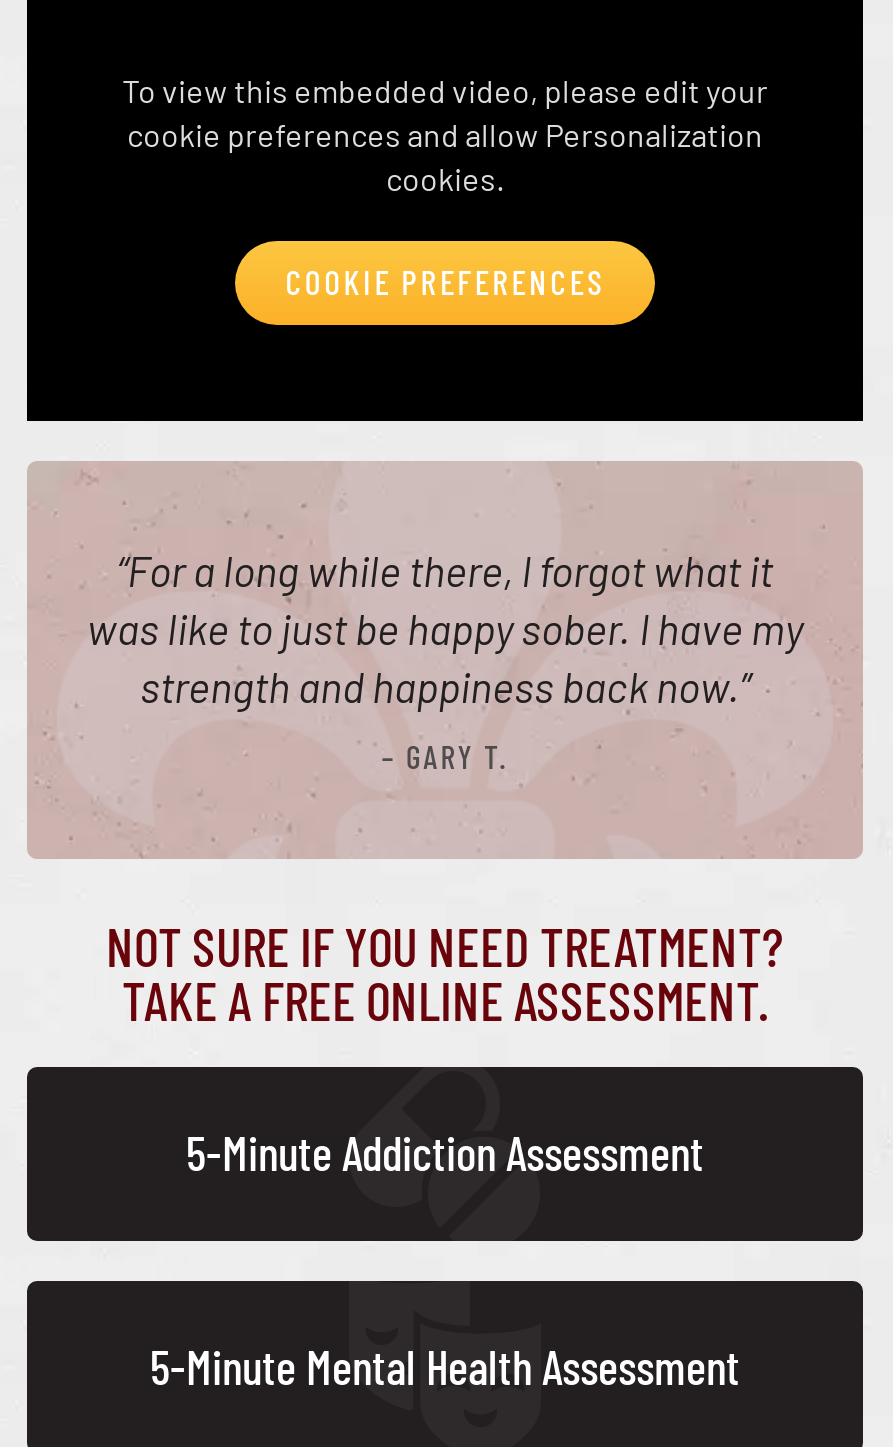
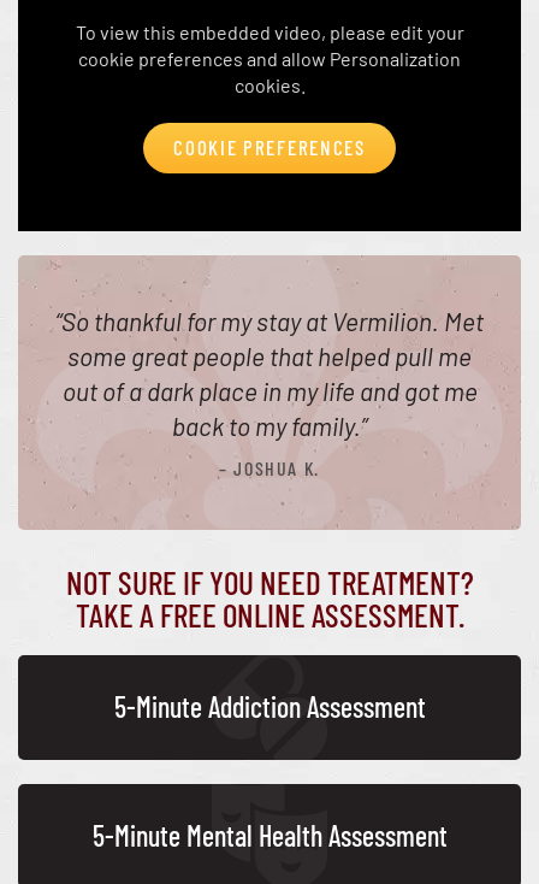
[87,544,803,710] “For a long while there, I forgot what it | was like to just be happy sober. I have my | strength and happiness back now.” -> [55,306,484,440] “So thankful for my stay at Vermilion. Met | some great people that helped pull me | out of a dark place in my life and got me | back to my family.”
[382,737,508,775] – GARY T. -> [219,457,320,480] – JOSHUA K.

